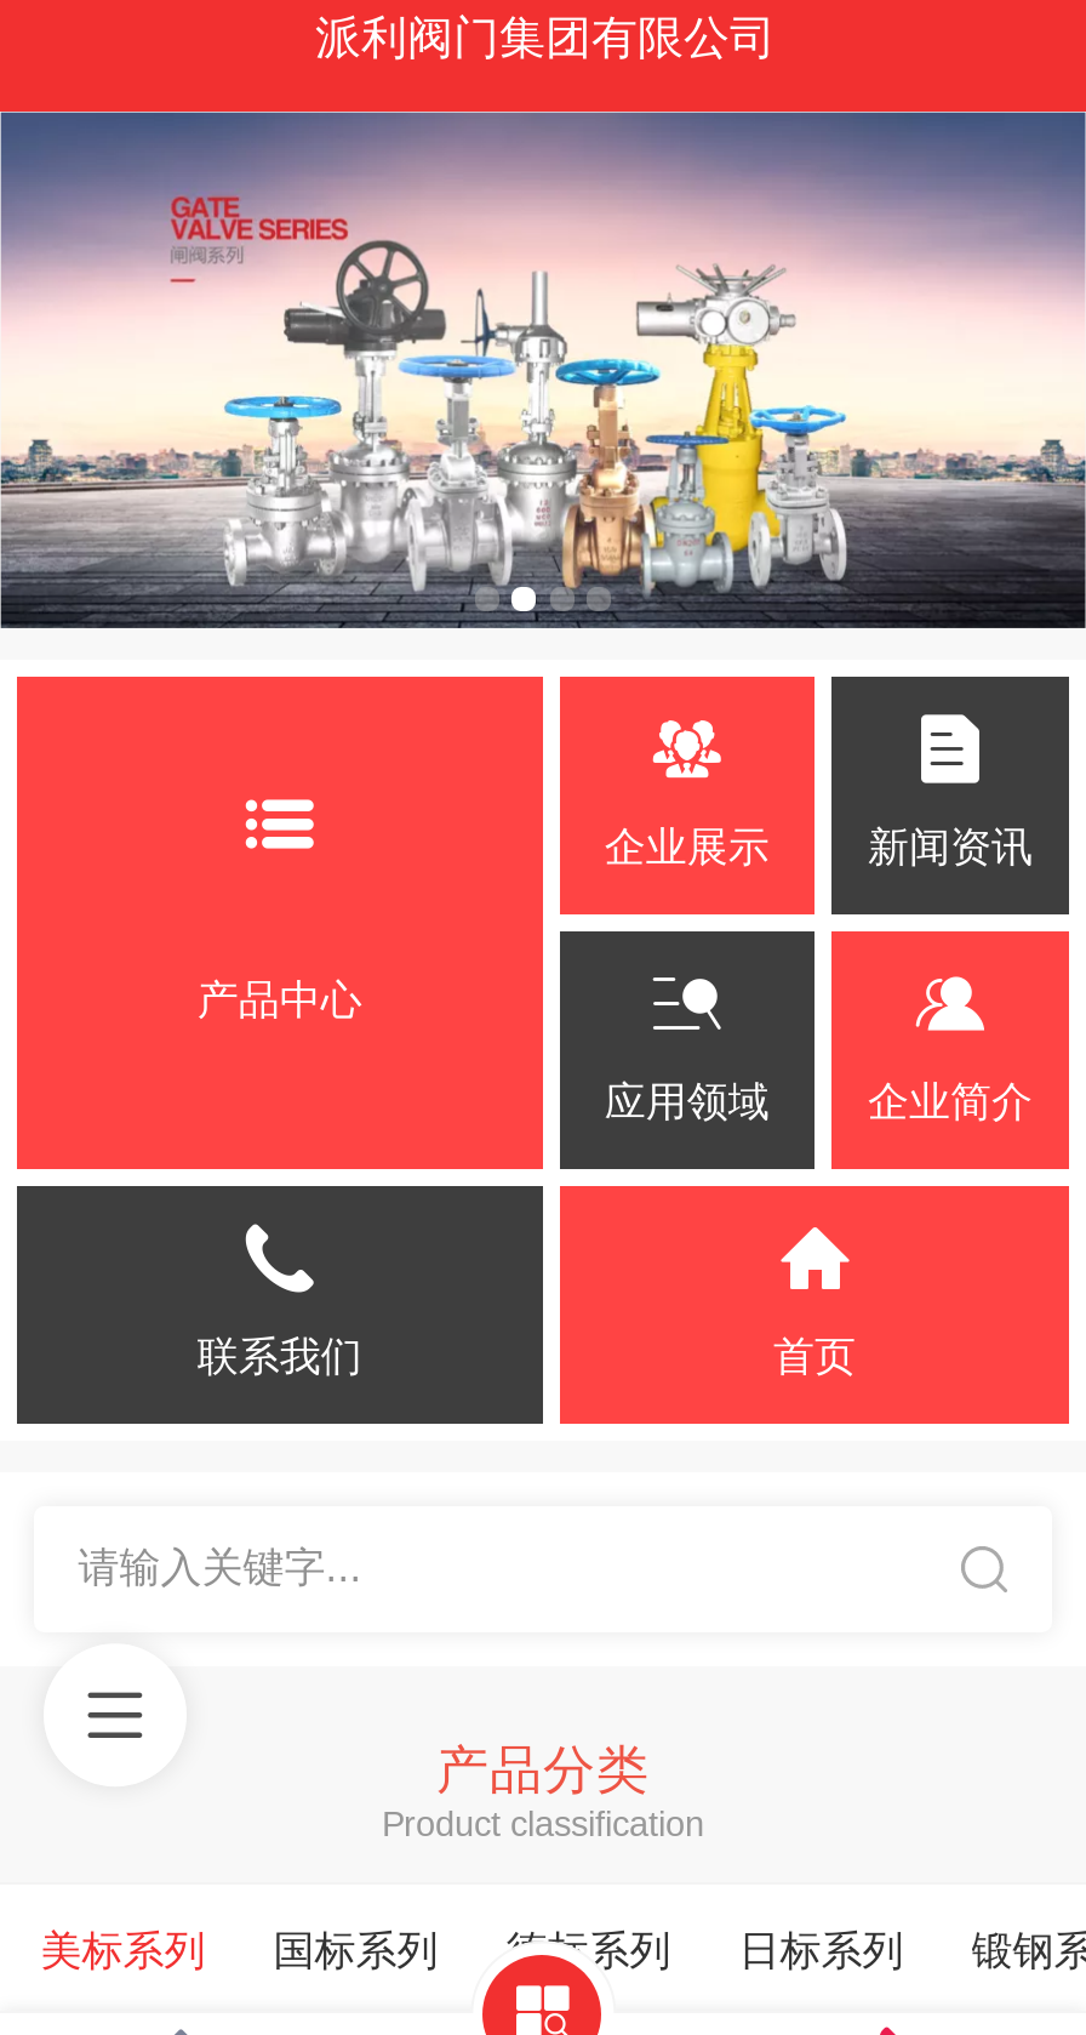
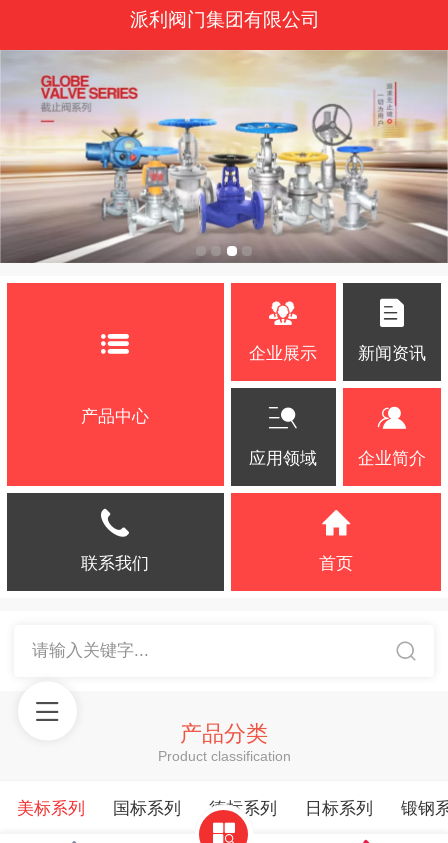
[7,109,1079,631] [image] -> [3,49,445,263] [image]

